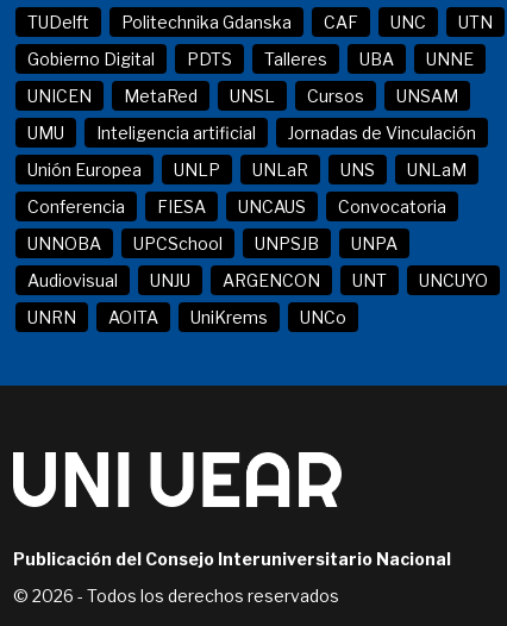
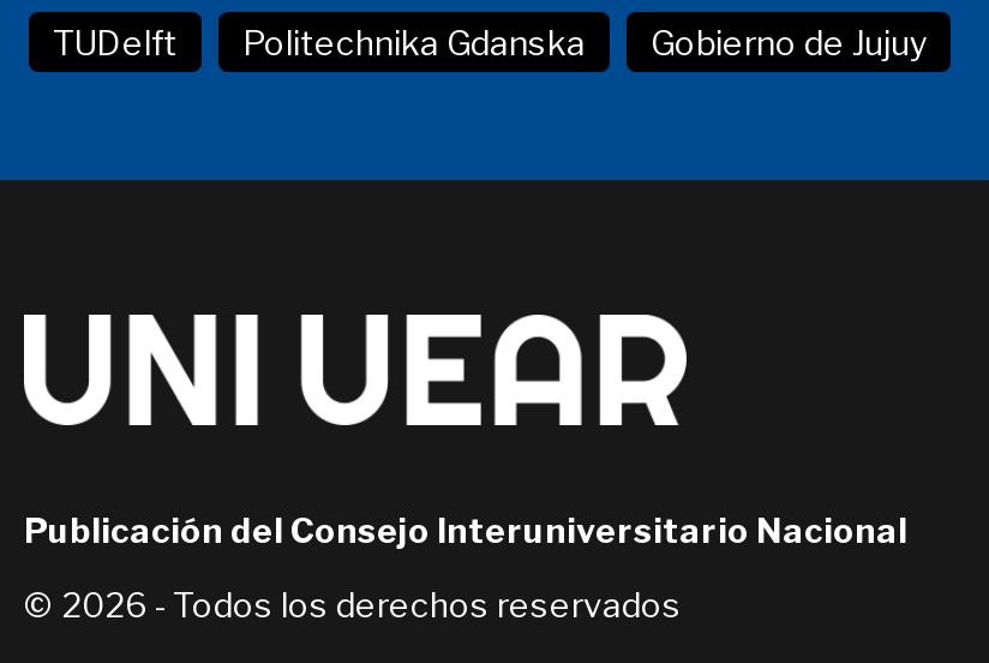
[27,12,493,328] CAF | UNC | UTN | Gobierno Digital | PDTS | Talleres | UBA | UNNE | UNICEN | MetaRed | UNSL | Cursos | UNSAM | UMU | Inteligencia artificial | Jornadas de Vinculación | Unión Europea | UNLP | UNLaR | UNS | UNLaM | Conferencia | FIESA | UNCAUS | Convocatoria | UNNOBA | UPCSchool | UNPSJB | UNPA | Audiovisual | UNJU | ARGENCON | UNT | UNCUYO | UNRN | AOITA | UniKrems | UNCo -> [651,23,927,64] Gobierno de Jujuy

